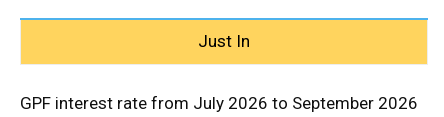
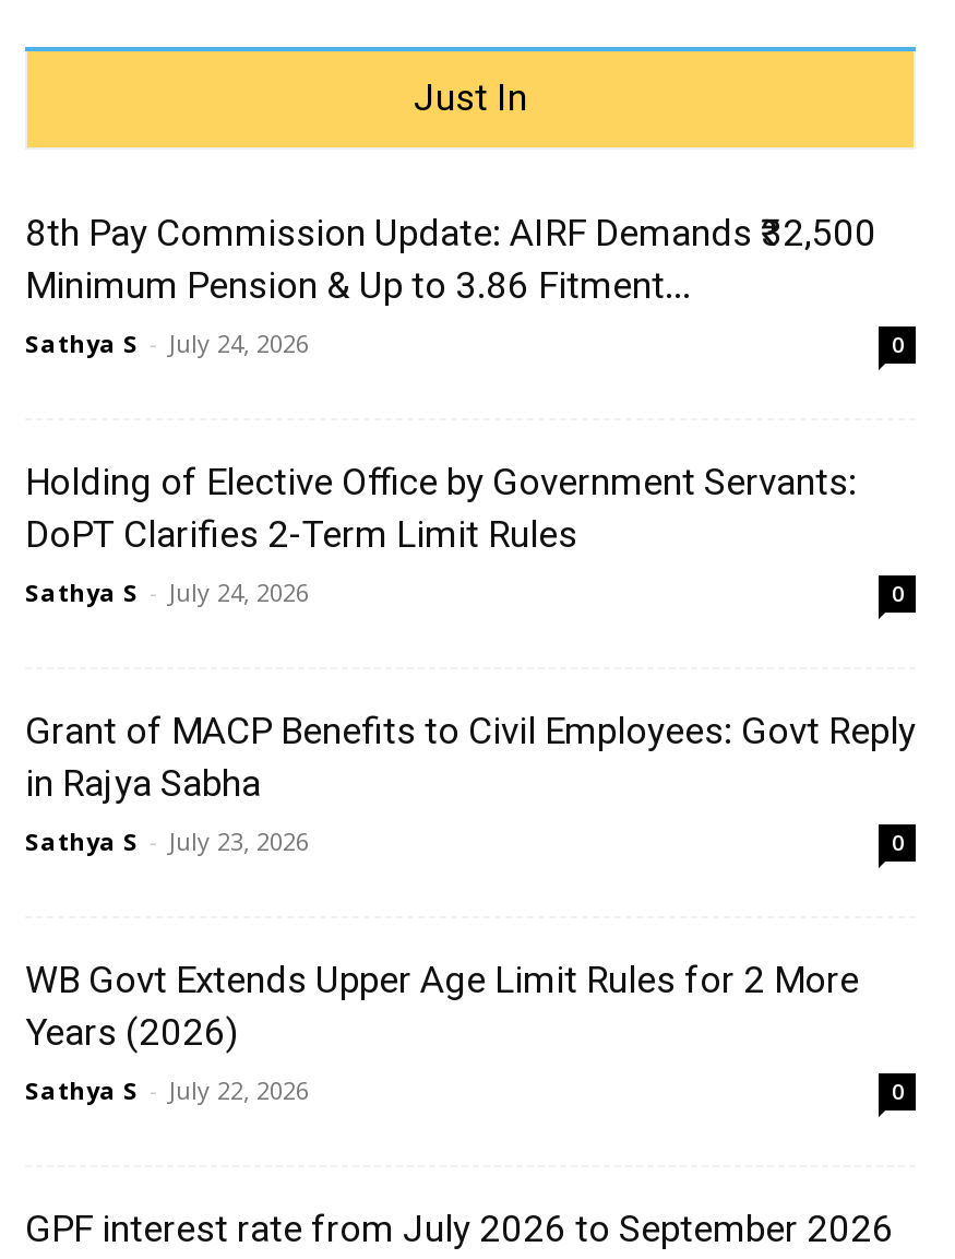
none -> [25,210,916,1105] 8th Pay Commission Update: AIRF Demands ₹32,500 | Minimum Pension & Up to 3.86 Fitment... | Sathya S - July 24, 2026 | 0 | Holding of Elective Office by Government Servants: | DoPT Clarifies 2-Term Limit Rules | Sathya S - July 24, 2026 | 0 | Grant of MACP Benefits to Civil Employees: Govt Reply | in Rajya Sabha | Sathya S - July 23, 2026 | 0 | WB Govt Extends Upper Age Limit Rules for 2 More | Years (2026) | Sathya S - July 22, 2026 | 0

